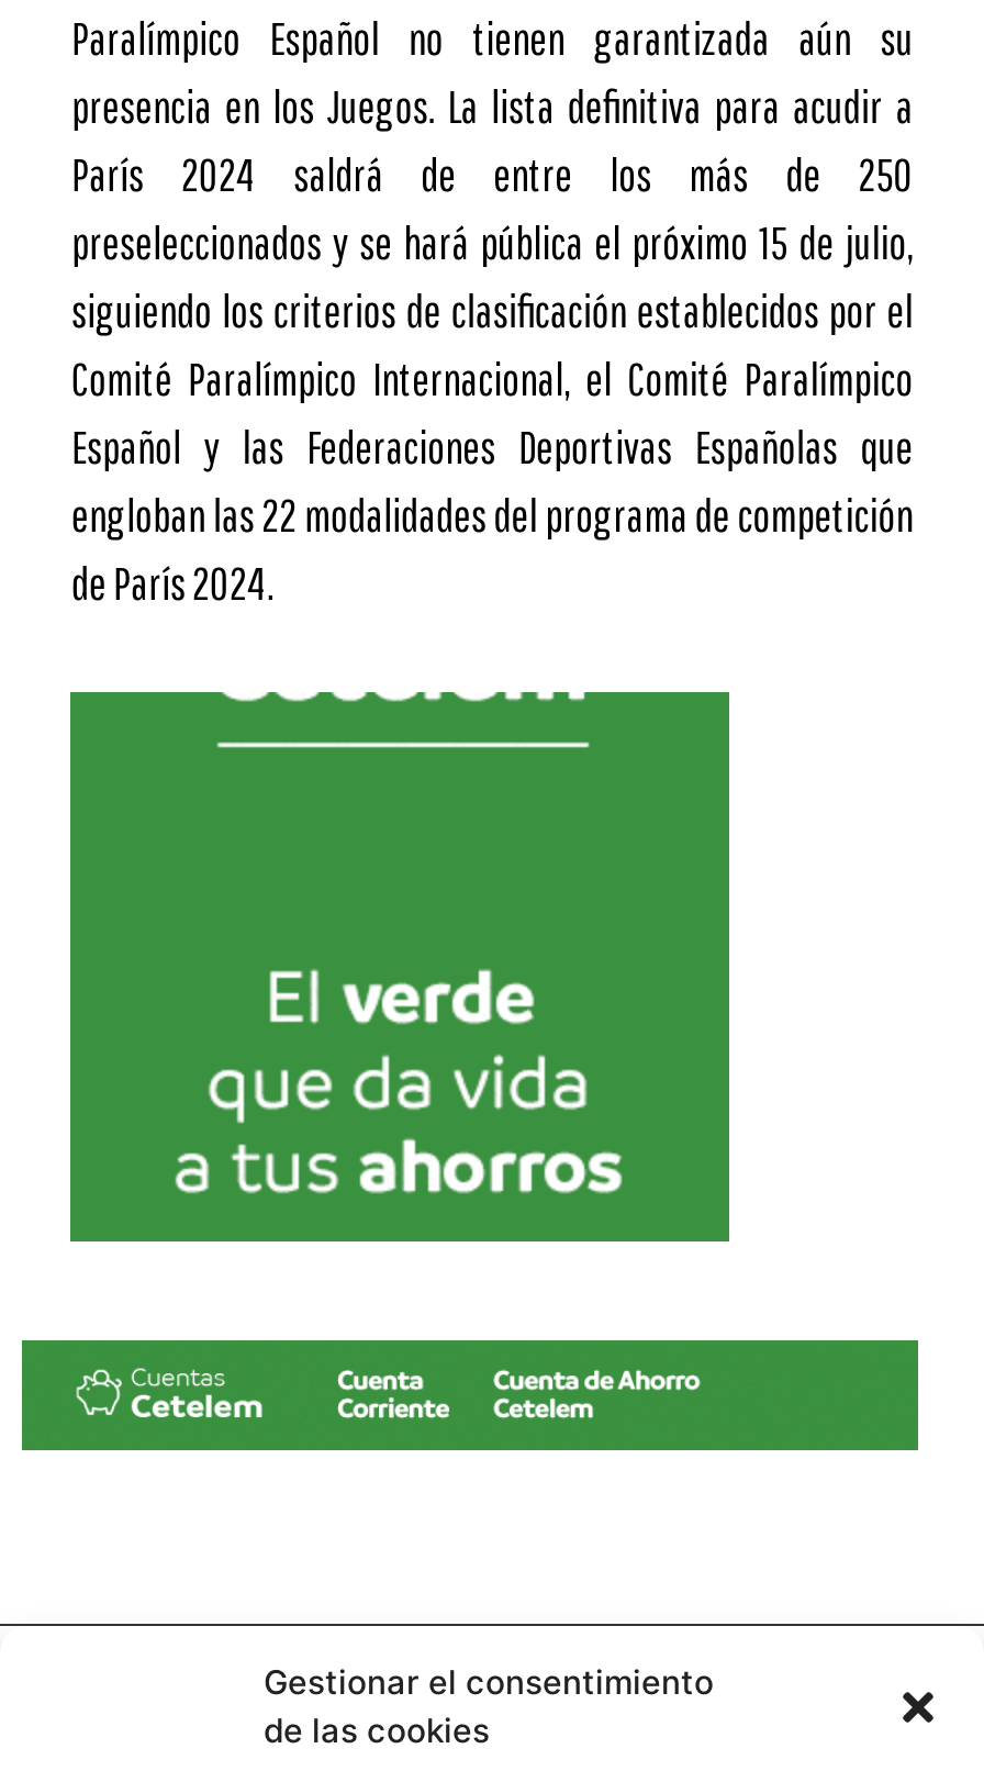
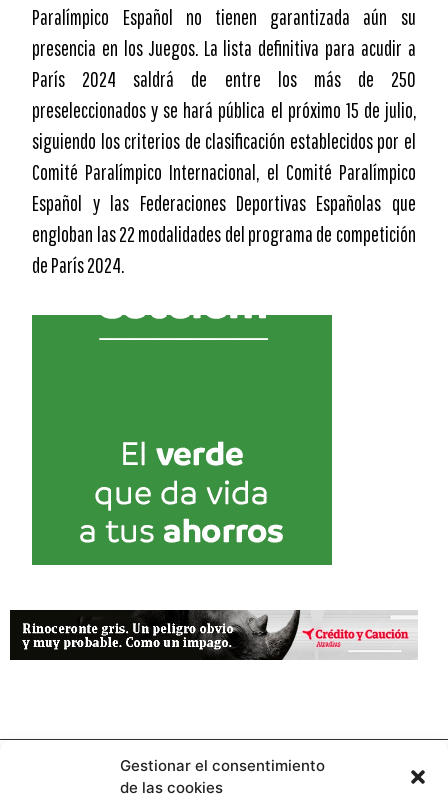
[20,1338,920,1452] [image] -> [9,609,418,661] [image]

